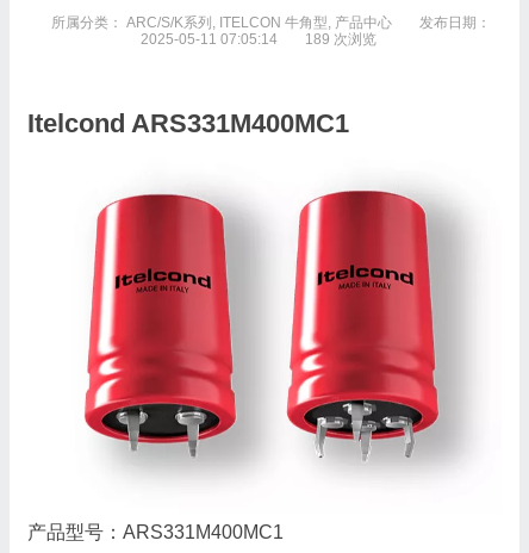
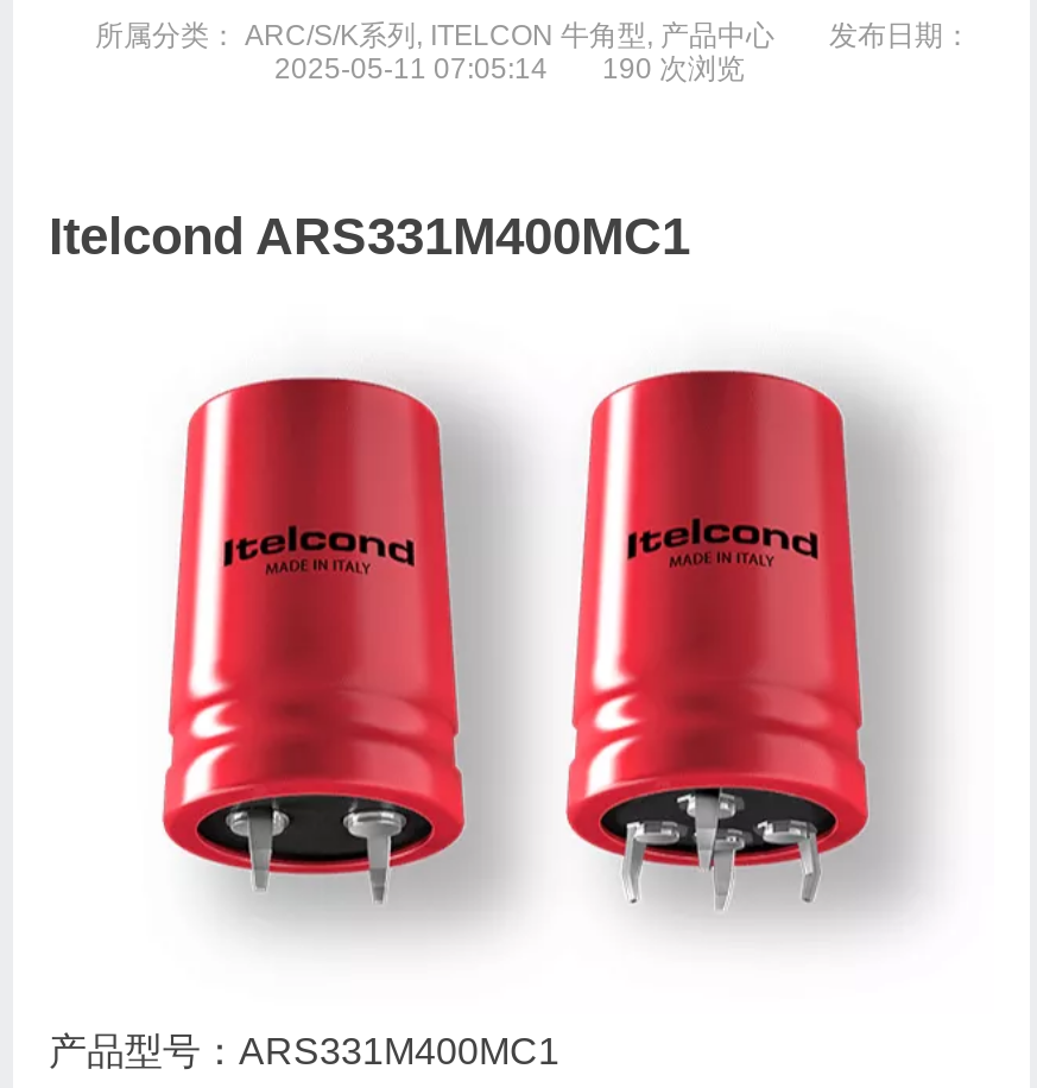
[141,31,376,48] 2025-05-11 07:05:14 189 次浏览 -> [274,52,745,86] 2025-05-11 07:05:14 190 次浏览

